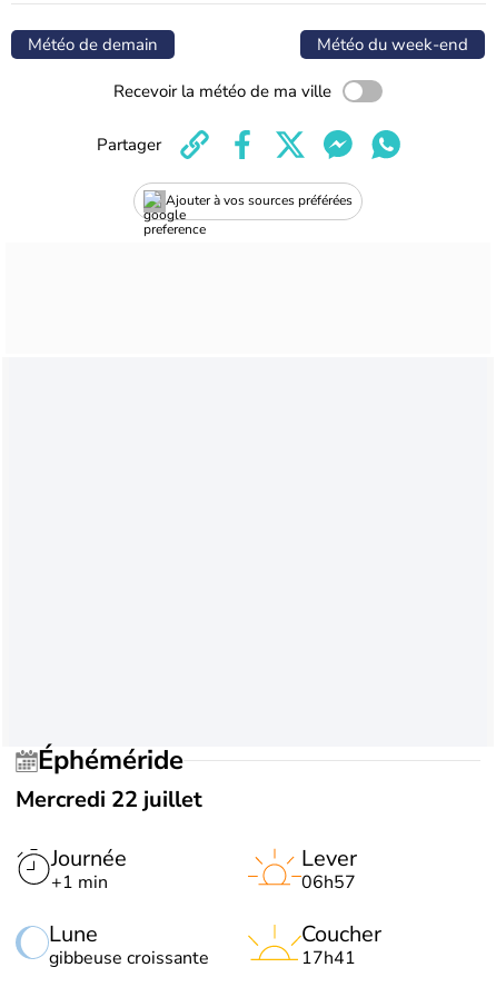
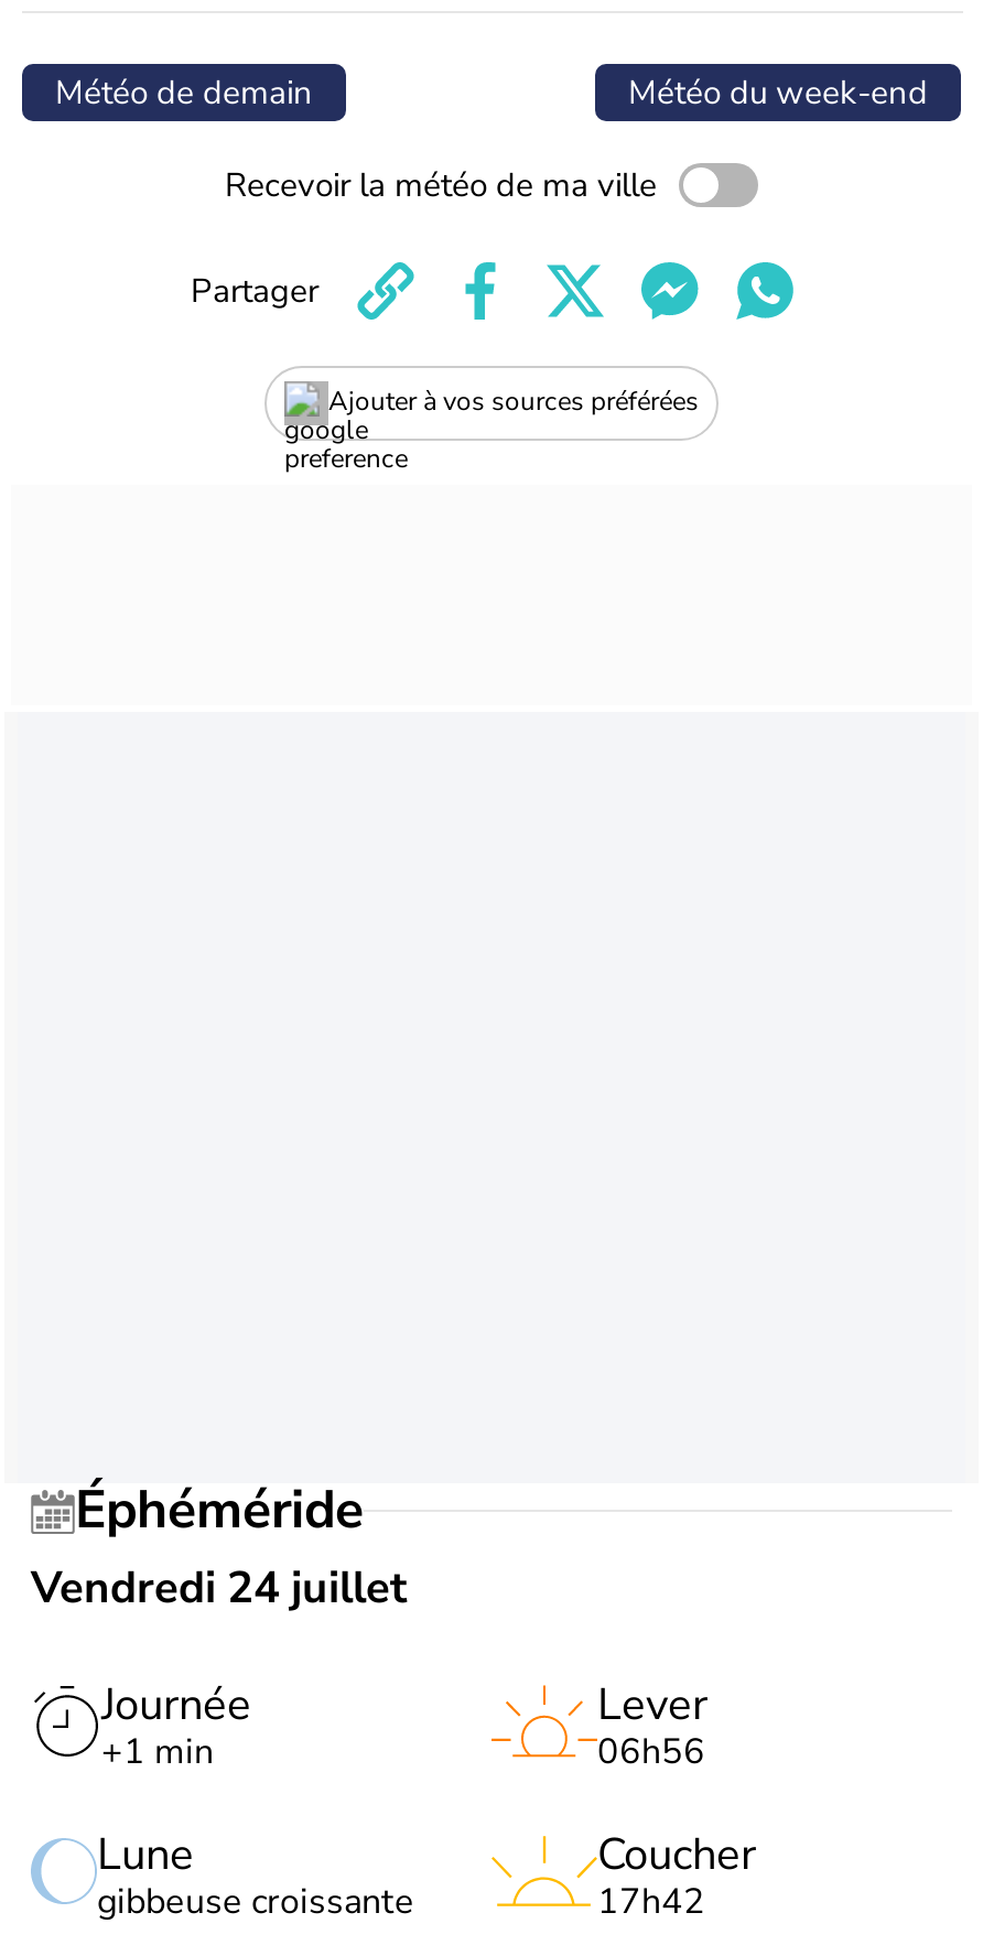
[16,784,202,814] Mercredi 22 juillet -> [31,1558,408,1617] Vendredi 24 juillet
[301,870,356,894] 06h57 -> [597,1727,705,1776] 06h56
[301,946,356,970] 17h41 -> [597,1877,705,1926] 17h42

